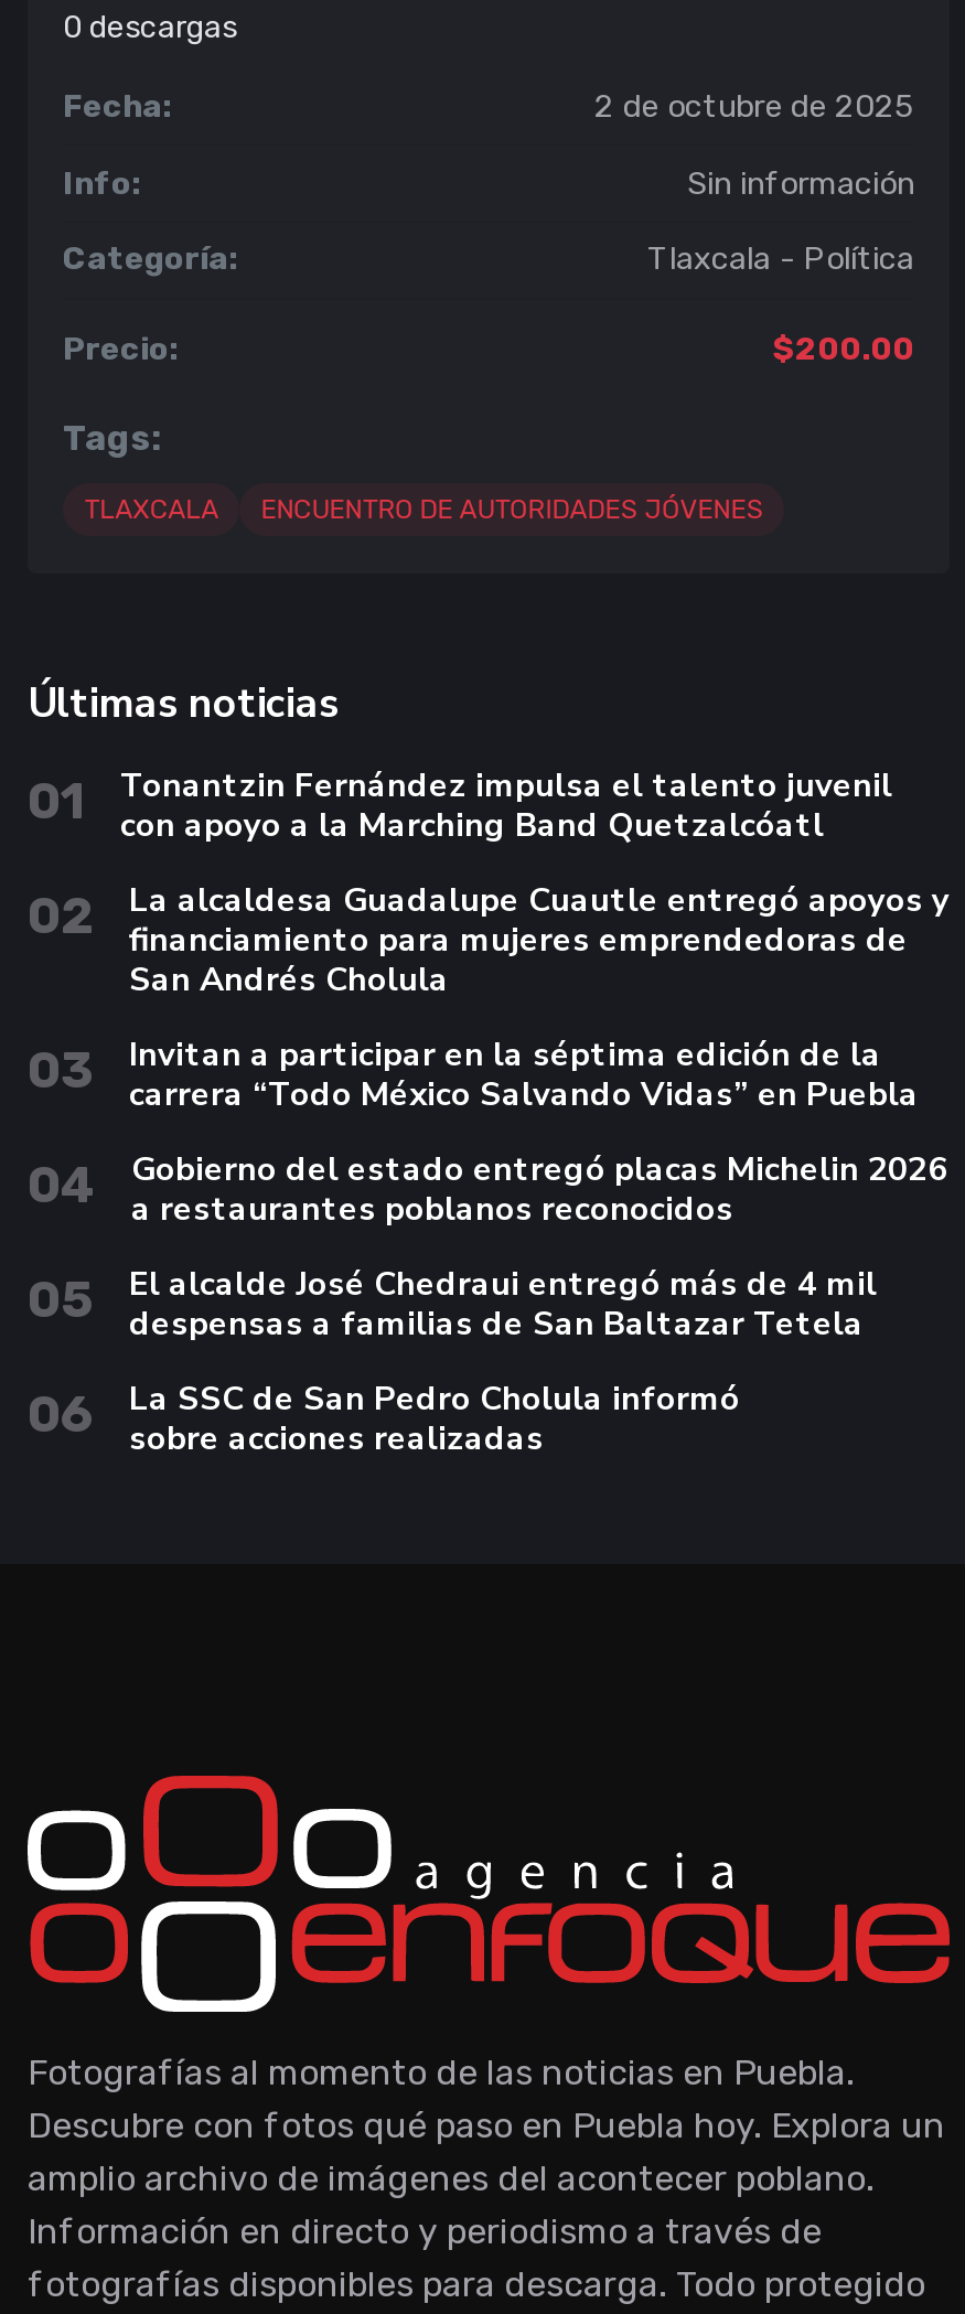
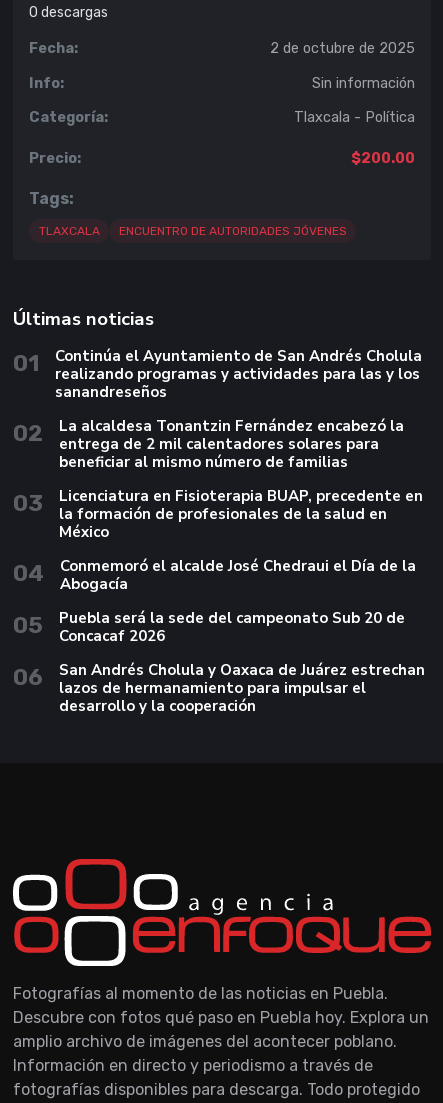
[120,762,892,846] Tonantzin Fernández impulsa el talento juvenil | con apoyo a la Marching Band Quetzalcóatl -> [55,345,422,401] Continúa el Ayuntamiento de San Andrés Cholula | realizando programas y actividades para las y los | sanandreseños
[129,877,950,1000] La alcaldesa Guadalupe Cuautle entregó apoyos y | financiamiento para mujeres emprendedoras de | San Andrés Cholula -> [59,415,404,471] La alcaldesa Tonantzin Fernández encabezó la | entrega de 2 mil calentadores solares para | beneficiar al mismo número de familias
[129,1031,919,1115] Invitan a participar en la séptima edición de la | carrera “Todo México Salvando Vidas” en Puebla -> [59,485,423,541] Licenciatura en Fisioterapia BUAP, precedente en | la formación de profesionales de la salud en | México
[131,1146,947,1230] Gobierno del estado entregó placas Michelin 2026 | a restaurantes poblanos reconocidos -> [60,555,416,593] Conmemoró el alcalde José Chedraui el Día de la | Abogacía
[129,1261,877,1345] El alcalde José Chedraui entregó más de 4 mil | despensas a familias de San Baltazar Tetela -> [59,607,405,645] Puebla será la sede del campeonato Sub 20 de | Concacaf 2026
[129,1375,740,1459] La SSC de San Pedro Cholula informó | sobre acciones realizadas -> [59,659,425,715] San Andrés Cholula y Oaxaca de Juárez estrechan | lazos de hermanamiento para impulsar el | desarrollo y la cooperación

